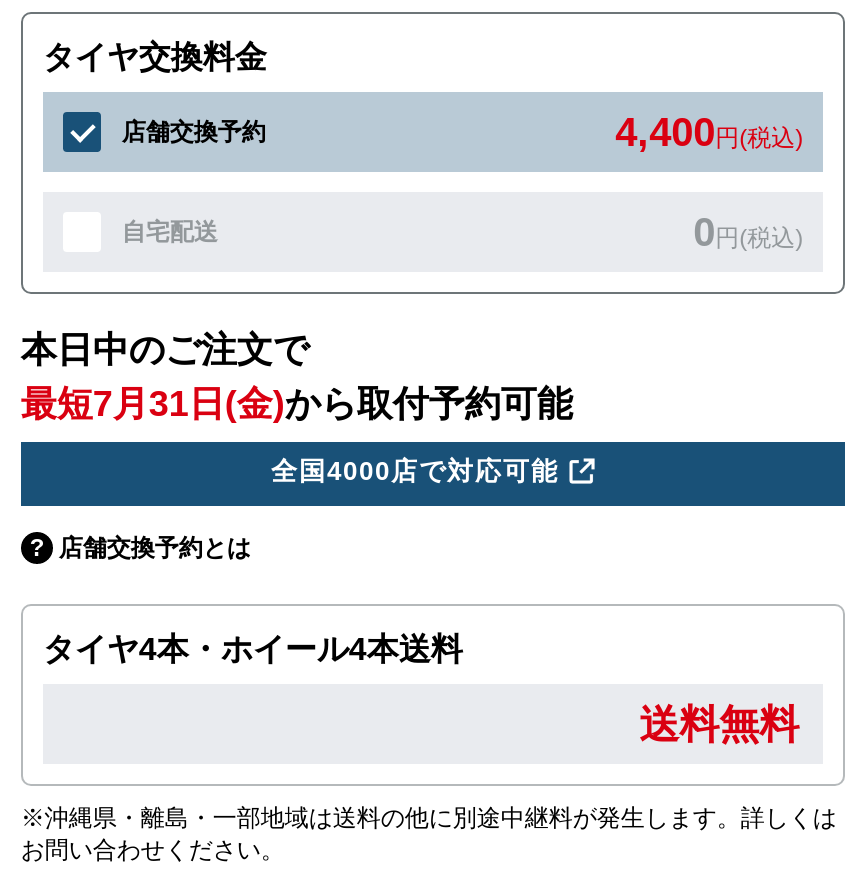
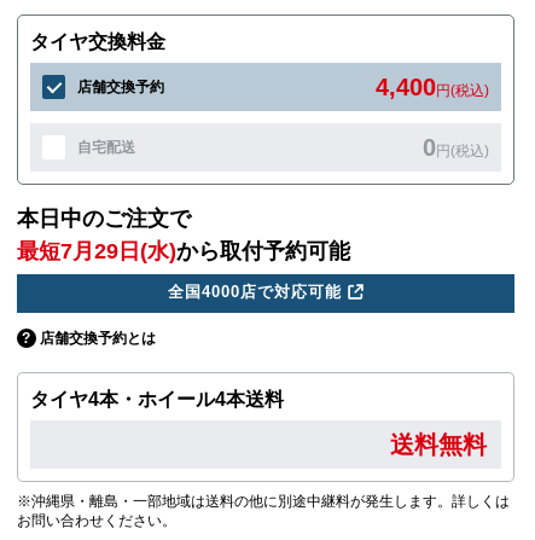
[21,384,573,424] 最短7月31日(金)から取付予約可能 -> [17,239,350,264] 最短7月29日(水)から取付予約可能

